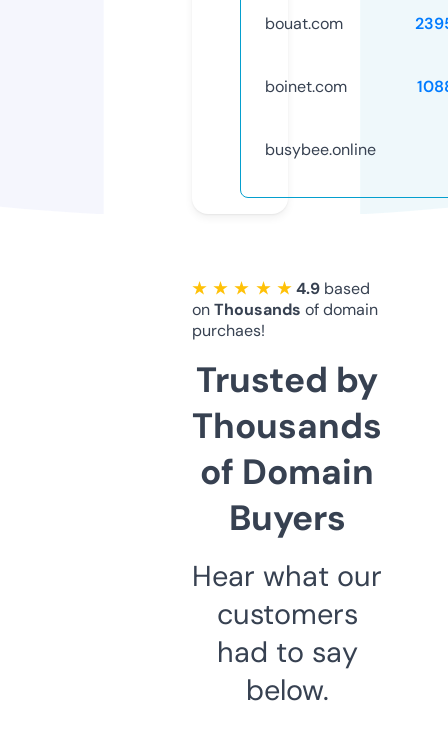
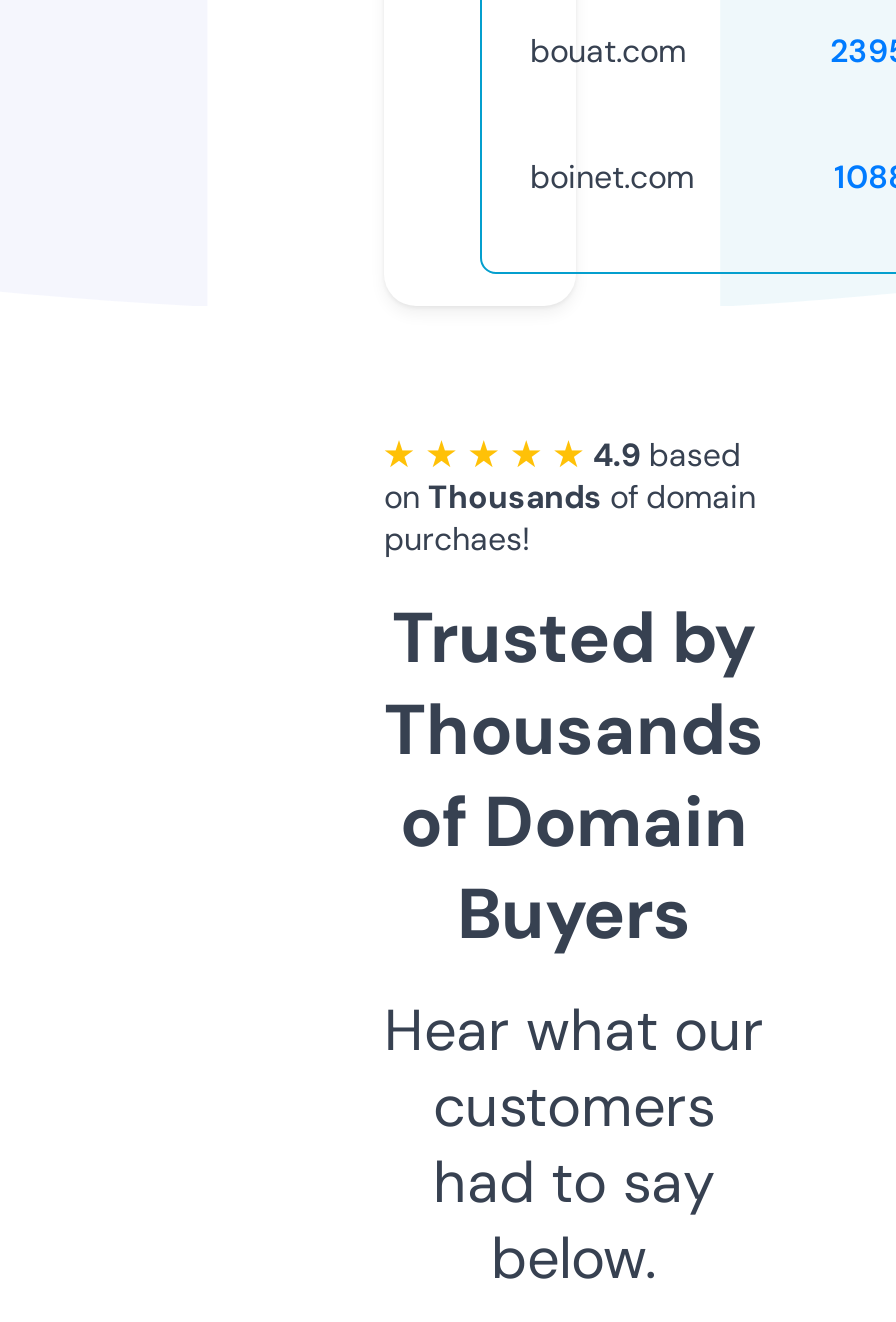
[265,139,376,160] busybee.online -> none

